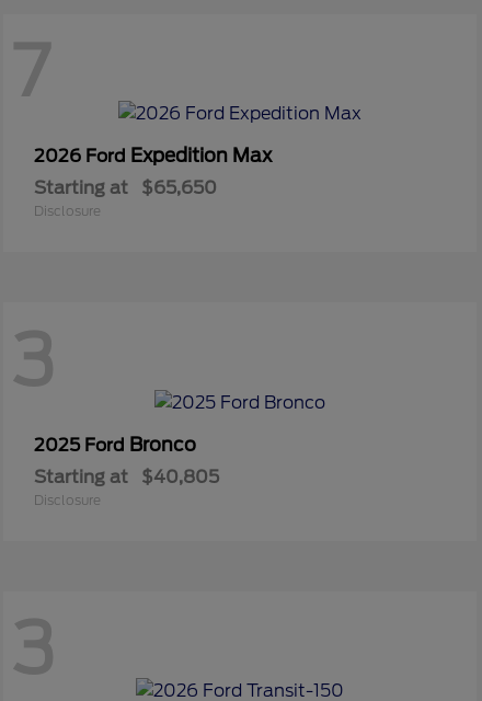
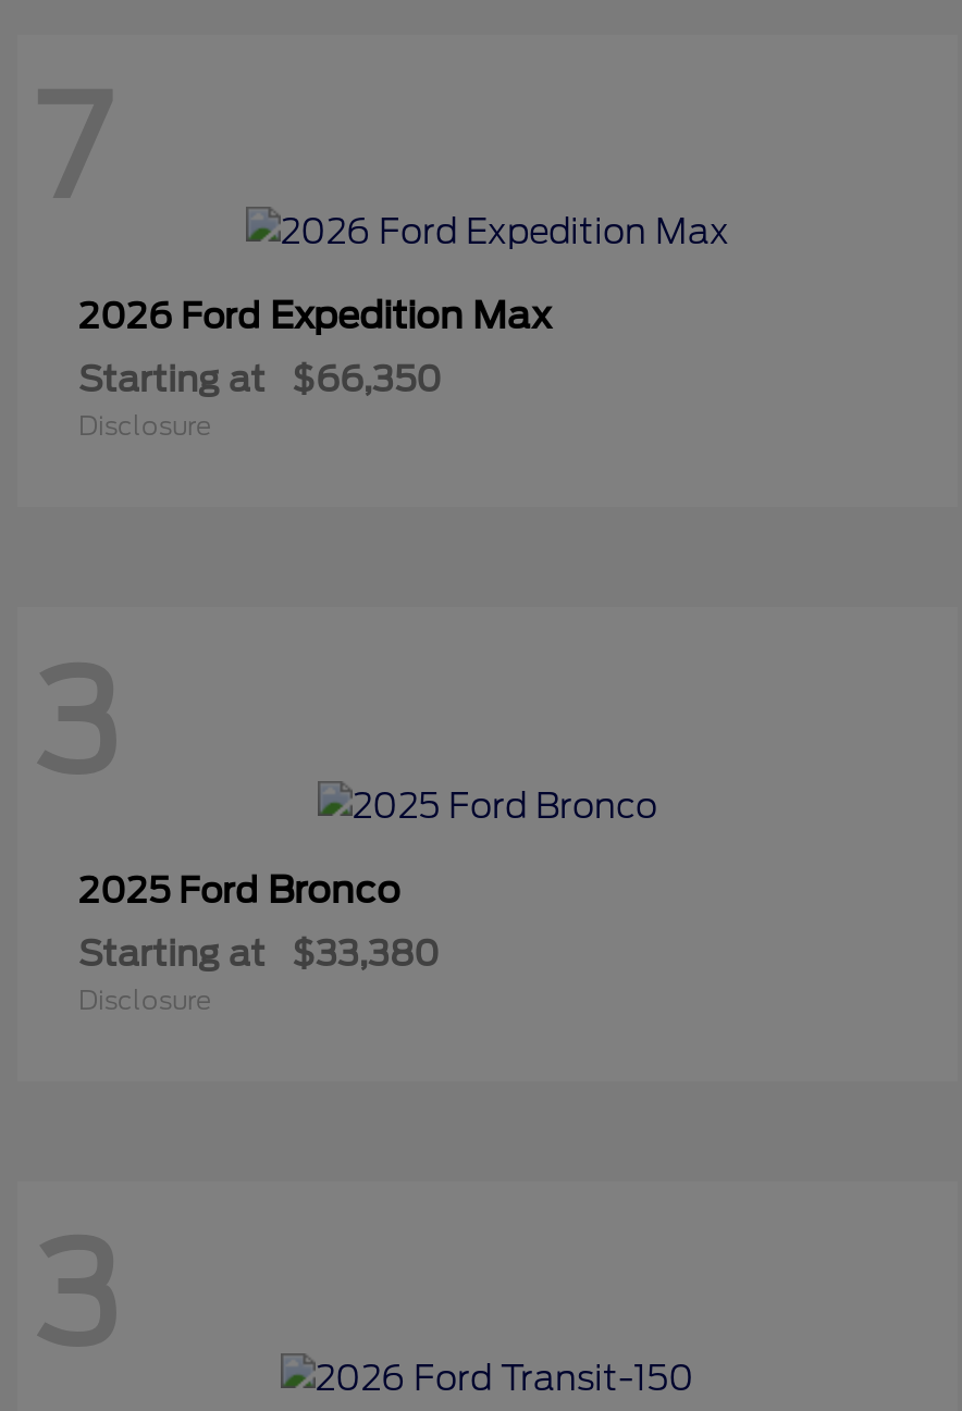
[34,178,217,198] Starting at $65,650 -> [78,359,442,401] Starting at $66,350
[34,466,219,487] Starting at $40,805 -> [78,933,440,974] Starting at $33,380

